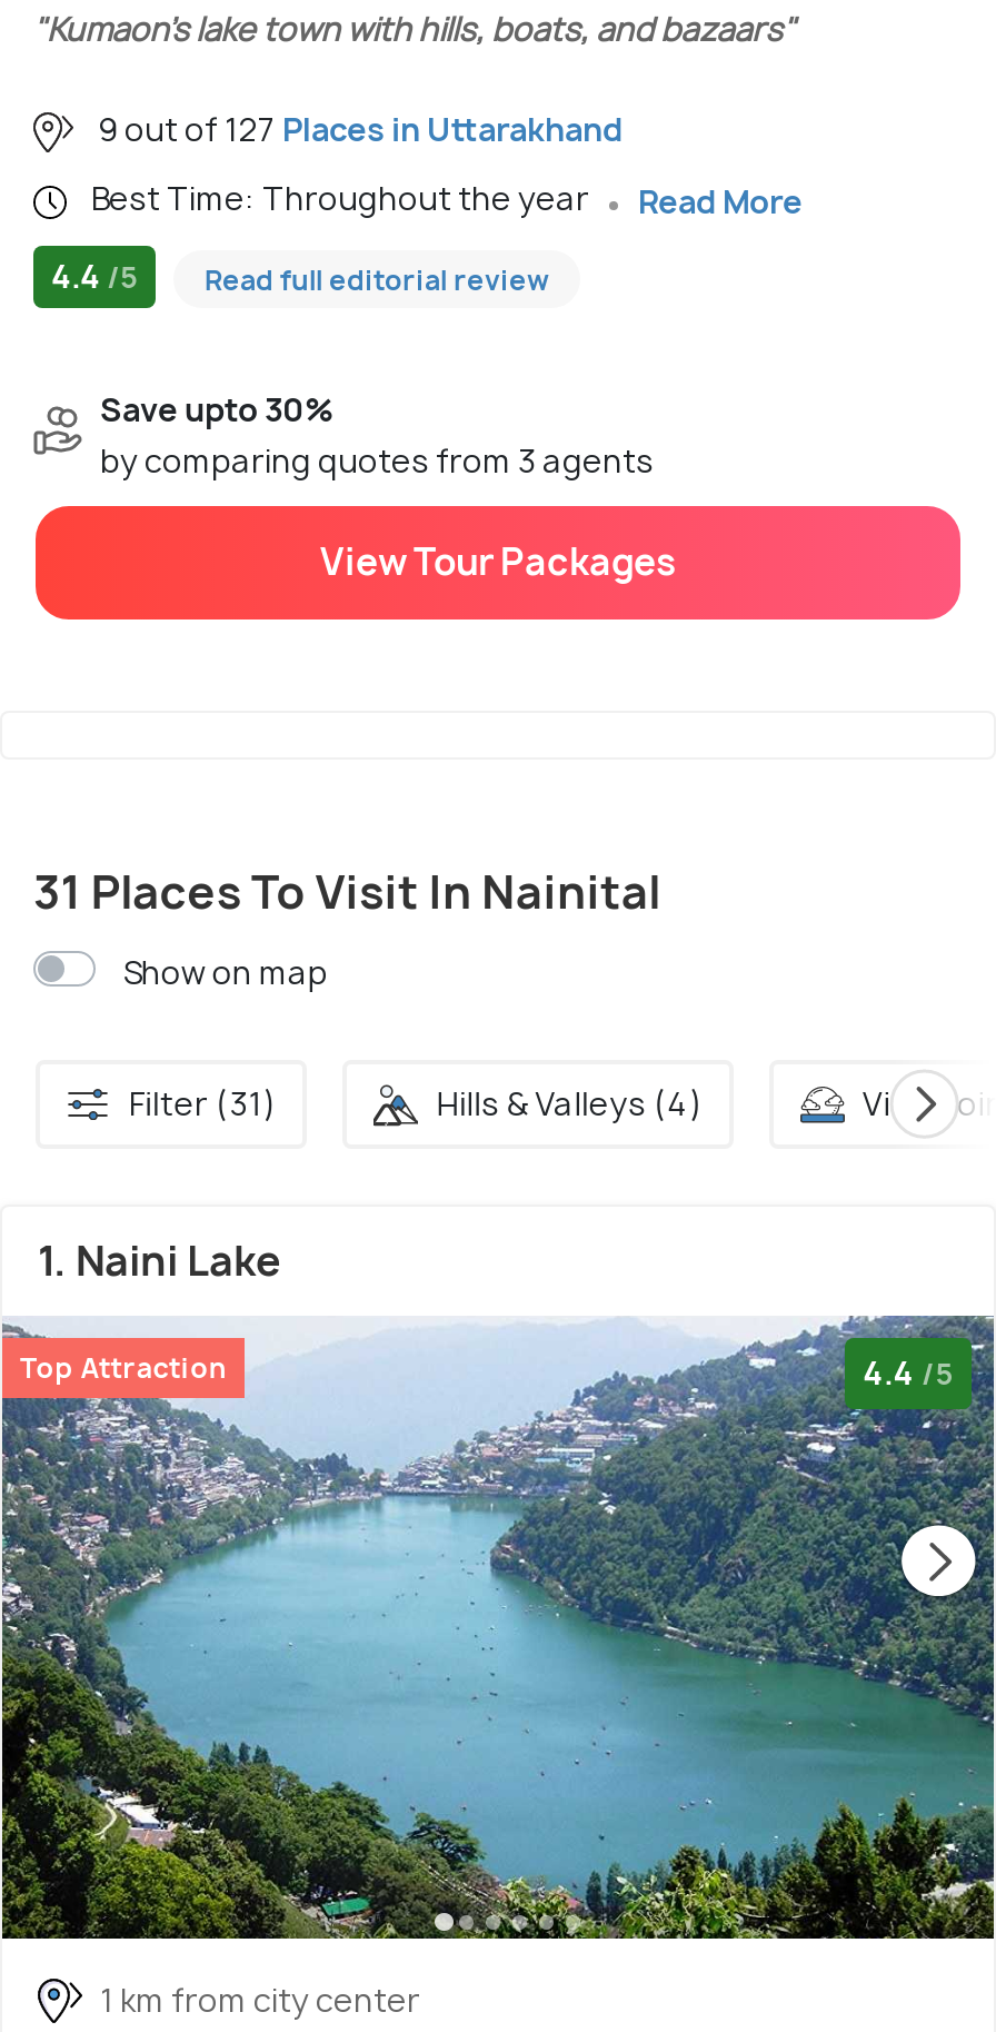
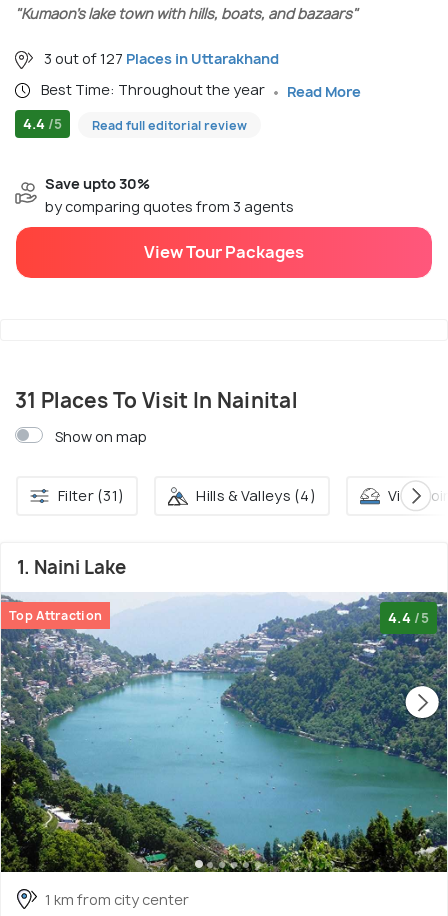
[91,109,622,151] 9 out of 127 Places in Uttarakhand -> [41,49,279,68] 3 out of 127 Places in Uttarakhand

